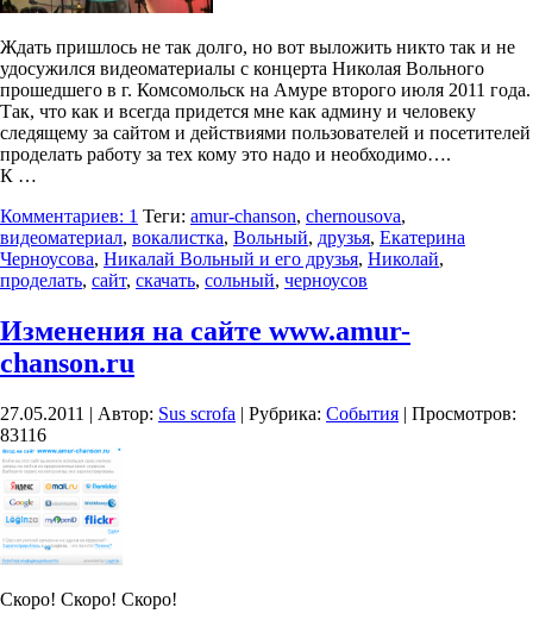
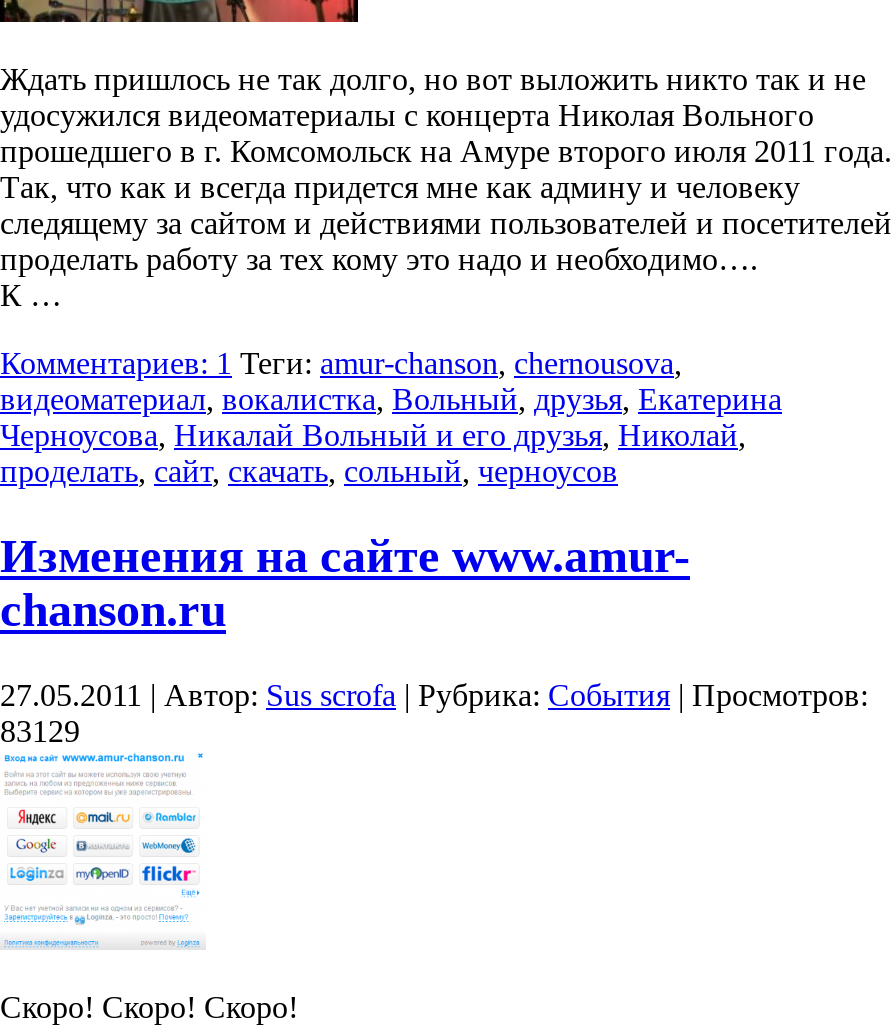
[0,425,46,445] 83116 -> [0,714,80,748] 83129

